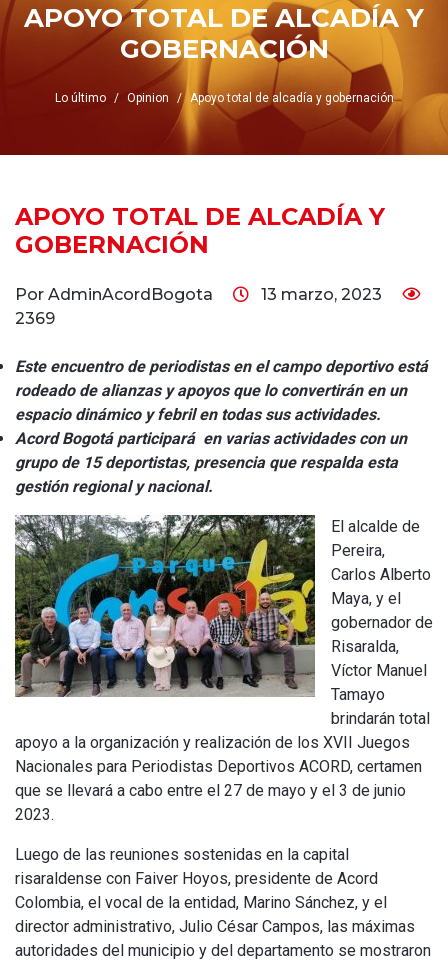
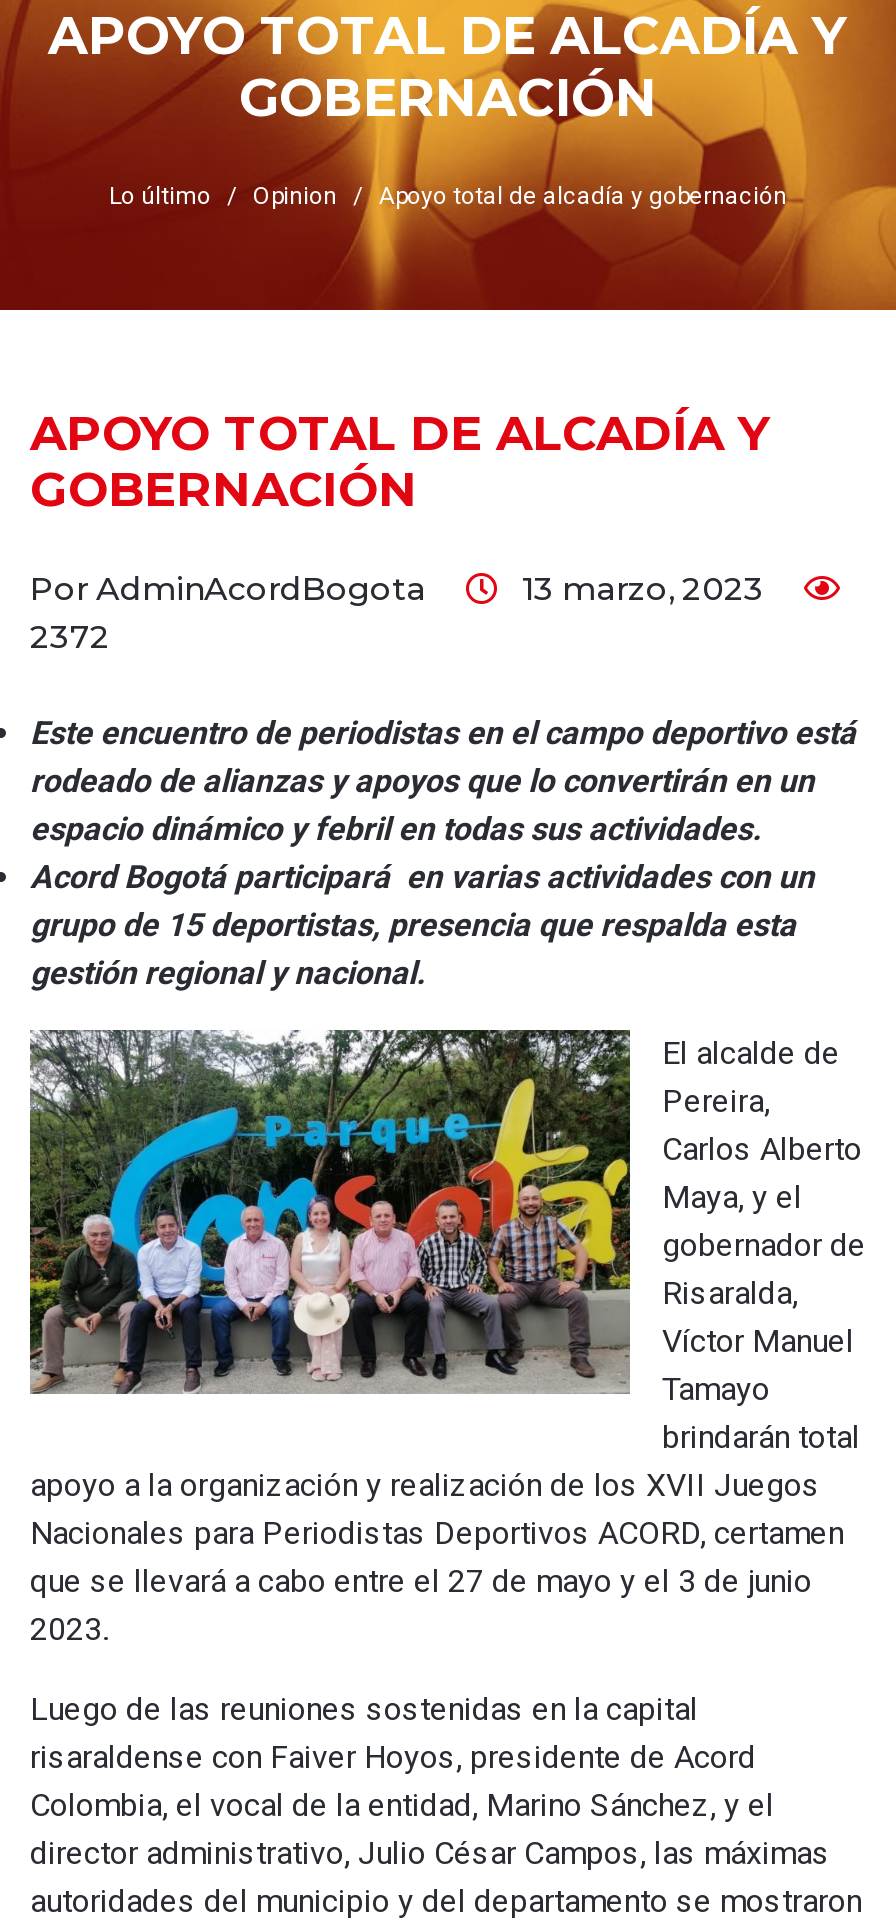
[15,309,55,328] 2369 -> [30,618,110,656] 2372

